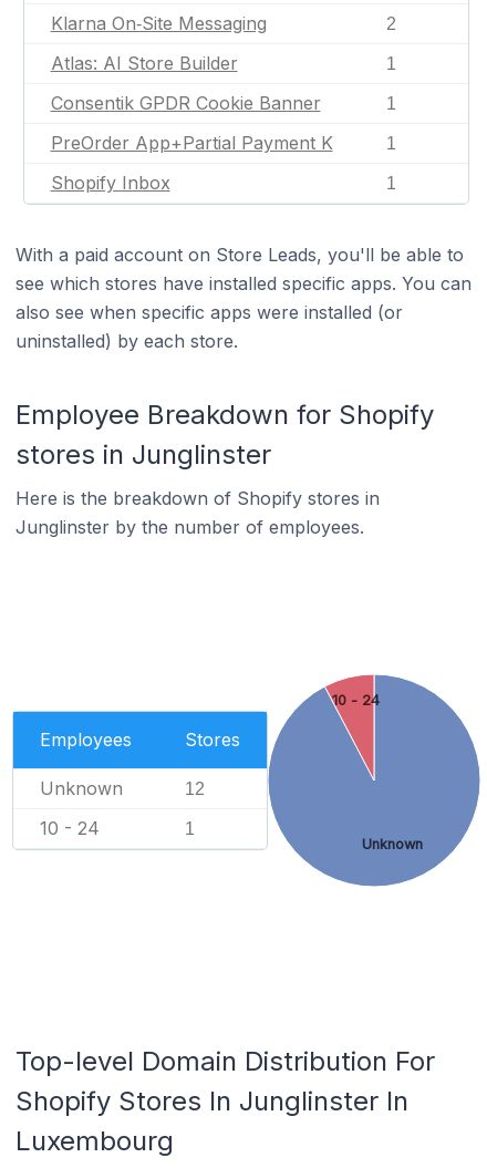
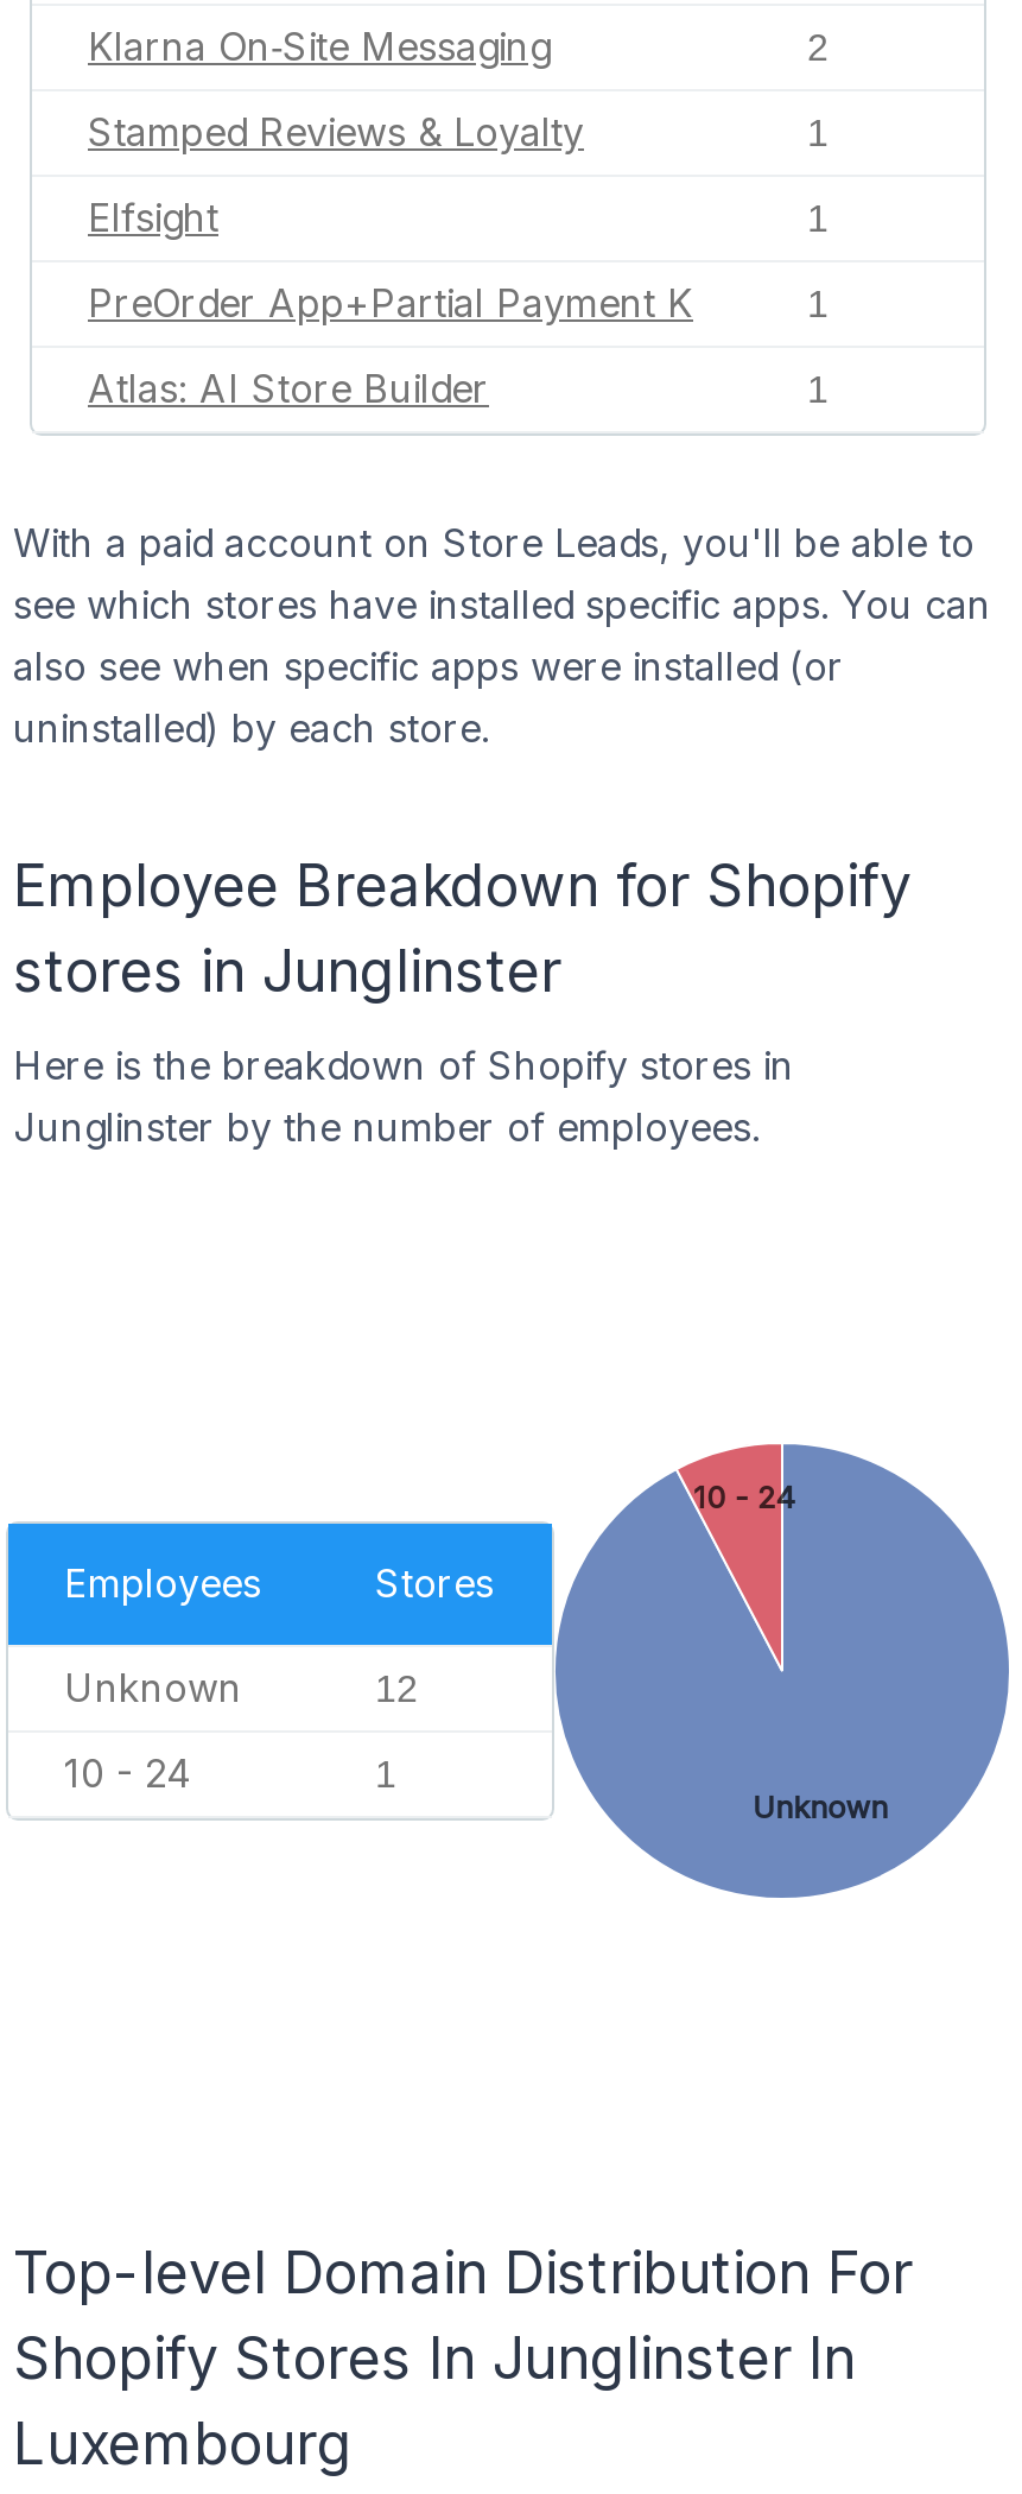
none -> [88,108,584,156] Stamped Reviews & Loyalty
moved [50,52,237,74] -> [88,365,489,412]: Atlas: AI Store Builder
[50,92,320,114] Consentik GPDR Cookie Banner -> [88,194,218,241] Elfsight
[50,172,170,194] Shopify Inbox -> none

